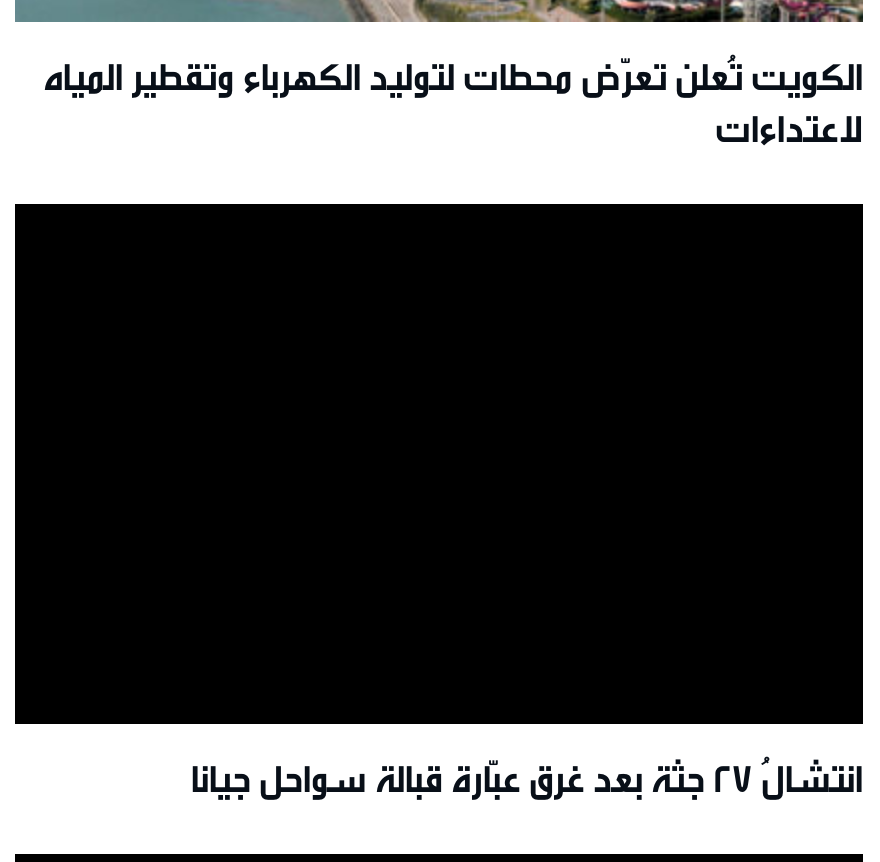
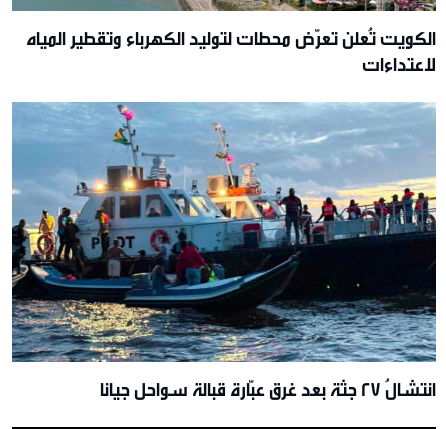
none -> [11,102,437,363] [image]

